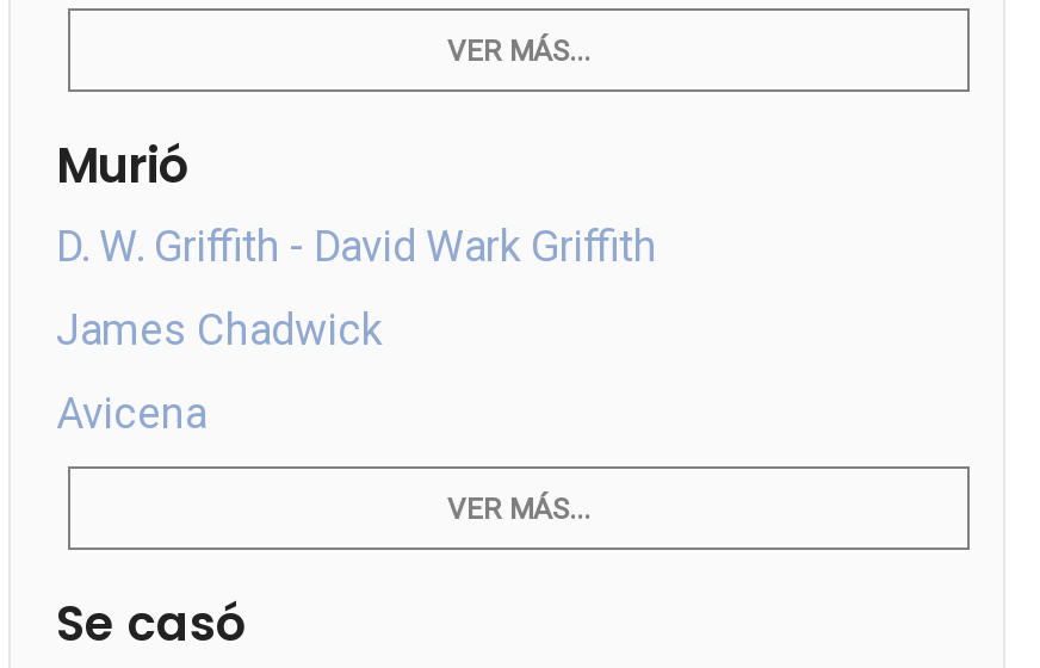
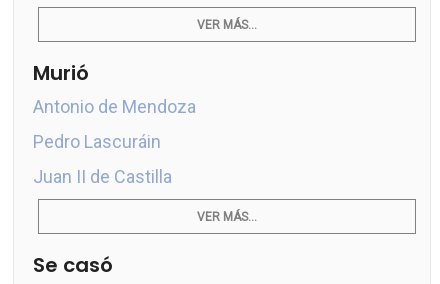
[56,221,657,271] D. W. Griffith - David Wark Griffith -> [33,96,196,117] Antonio de Mendoza
[56,304,383,354] James Chadwick -> [33,131,161,152] Pedro Lascuráin
[56,388,206,438] Avicena -> [33,166,172,187] Juan II de Castilla

